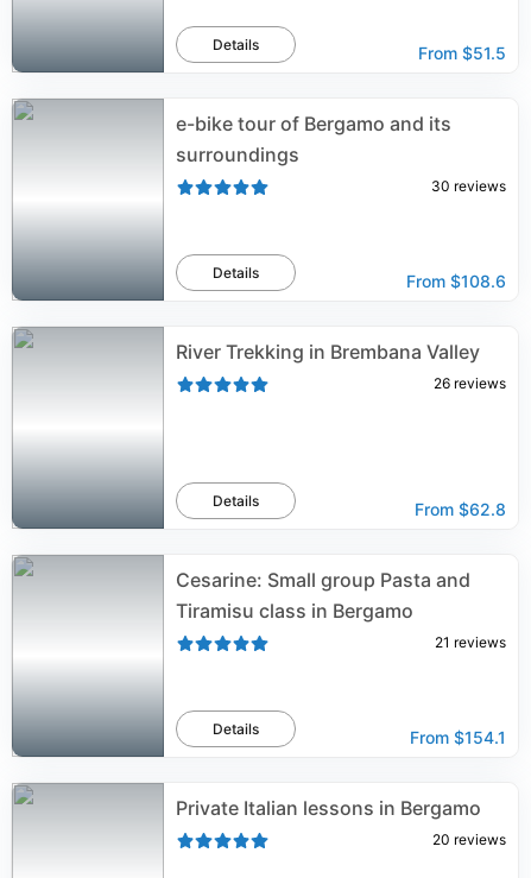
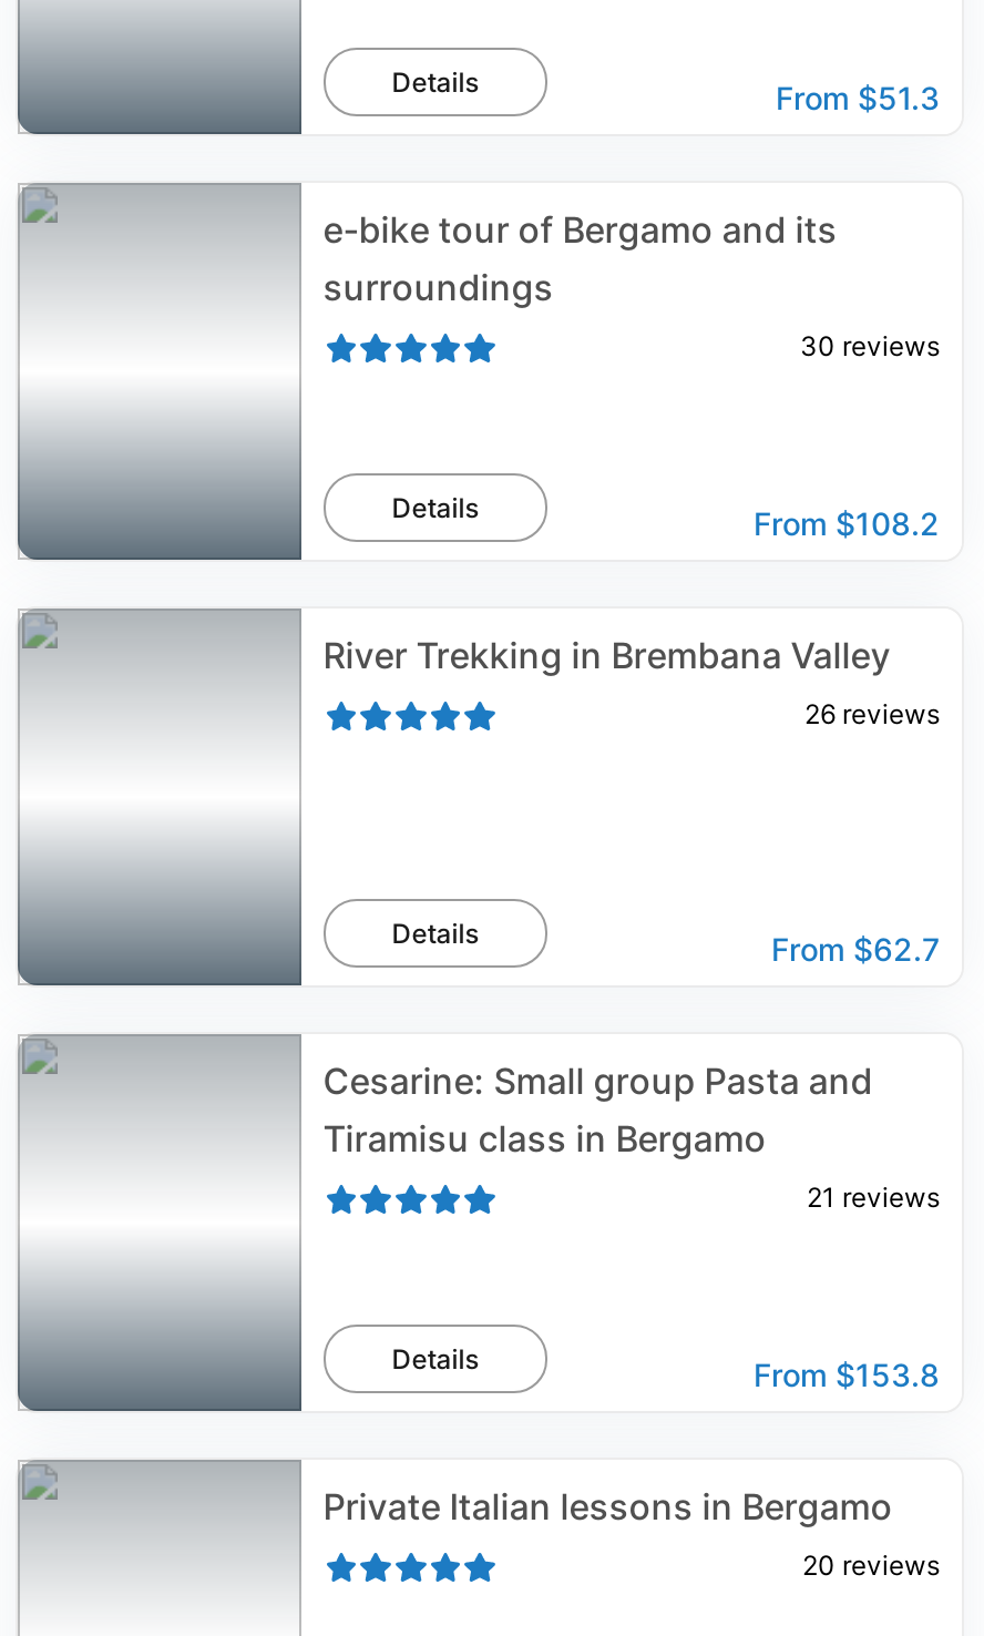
[418,43,506,63] From $51.5 -> [776,79,940,116] From $51.3
[406,271,506,291] From $108.6 -> [754,504,940,542] From $108.2
[415,499,506,519] From $62.8 -> [771,930,940,968] From $62.7
[410,727,506,747] From $154.1 -> [754,1356,940,1393] From $153.8

